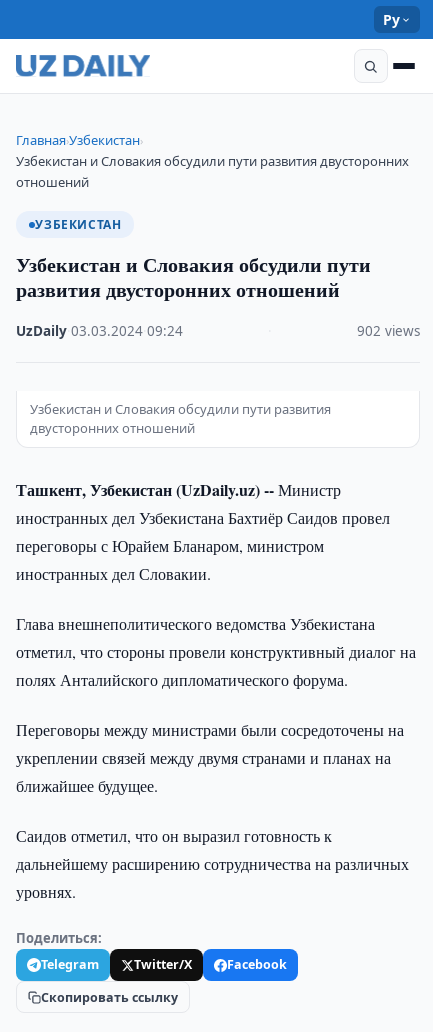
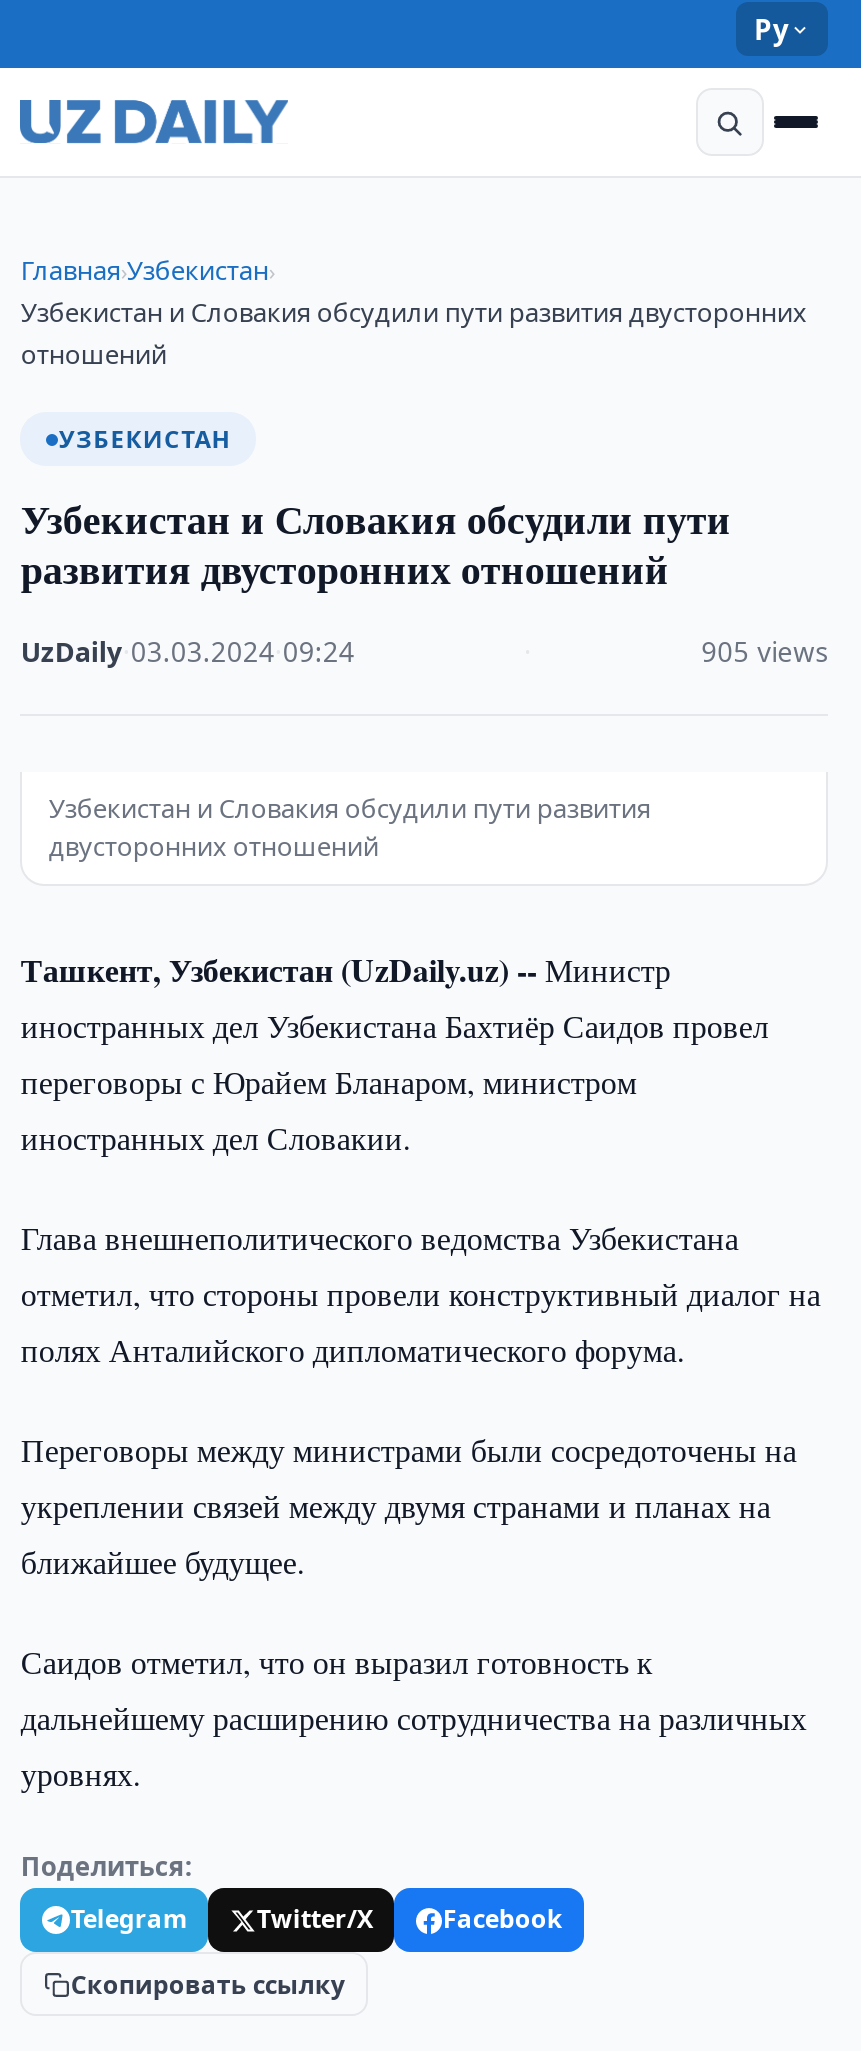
[357,322,420,340] 902 views -> [701,634,827,670] 905 views

